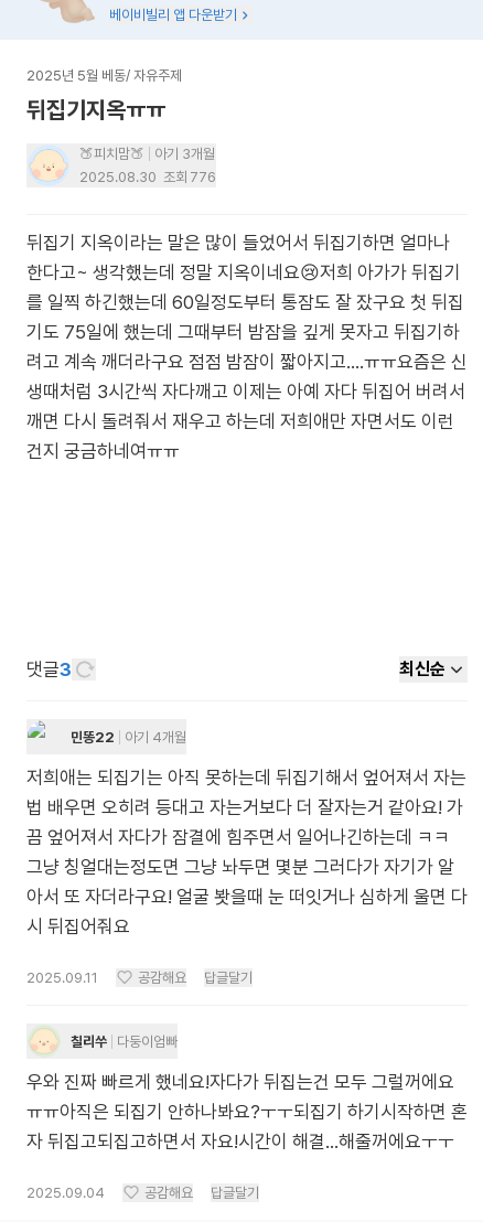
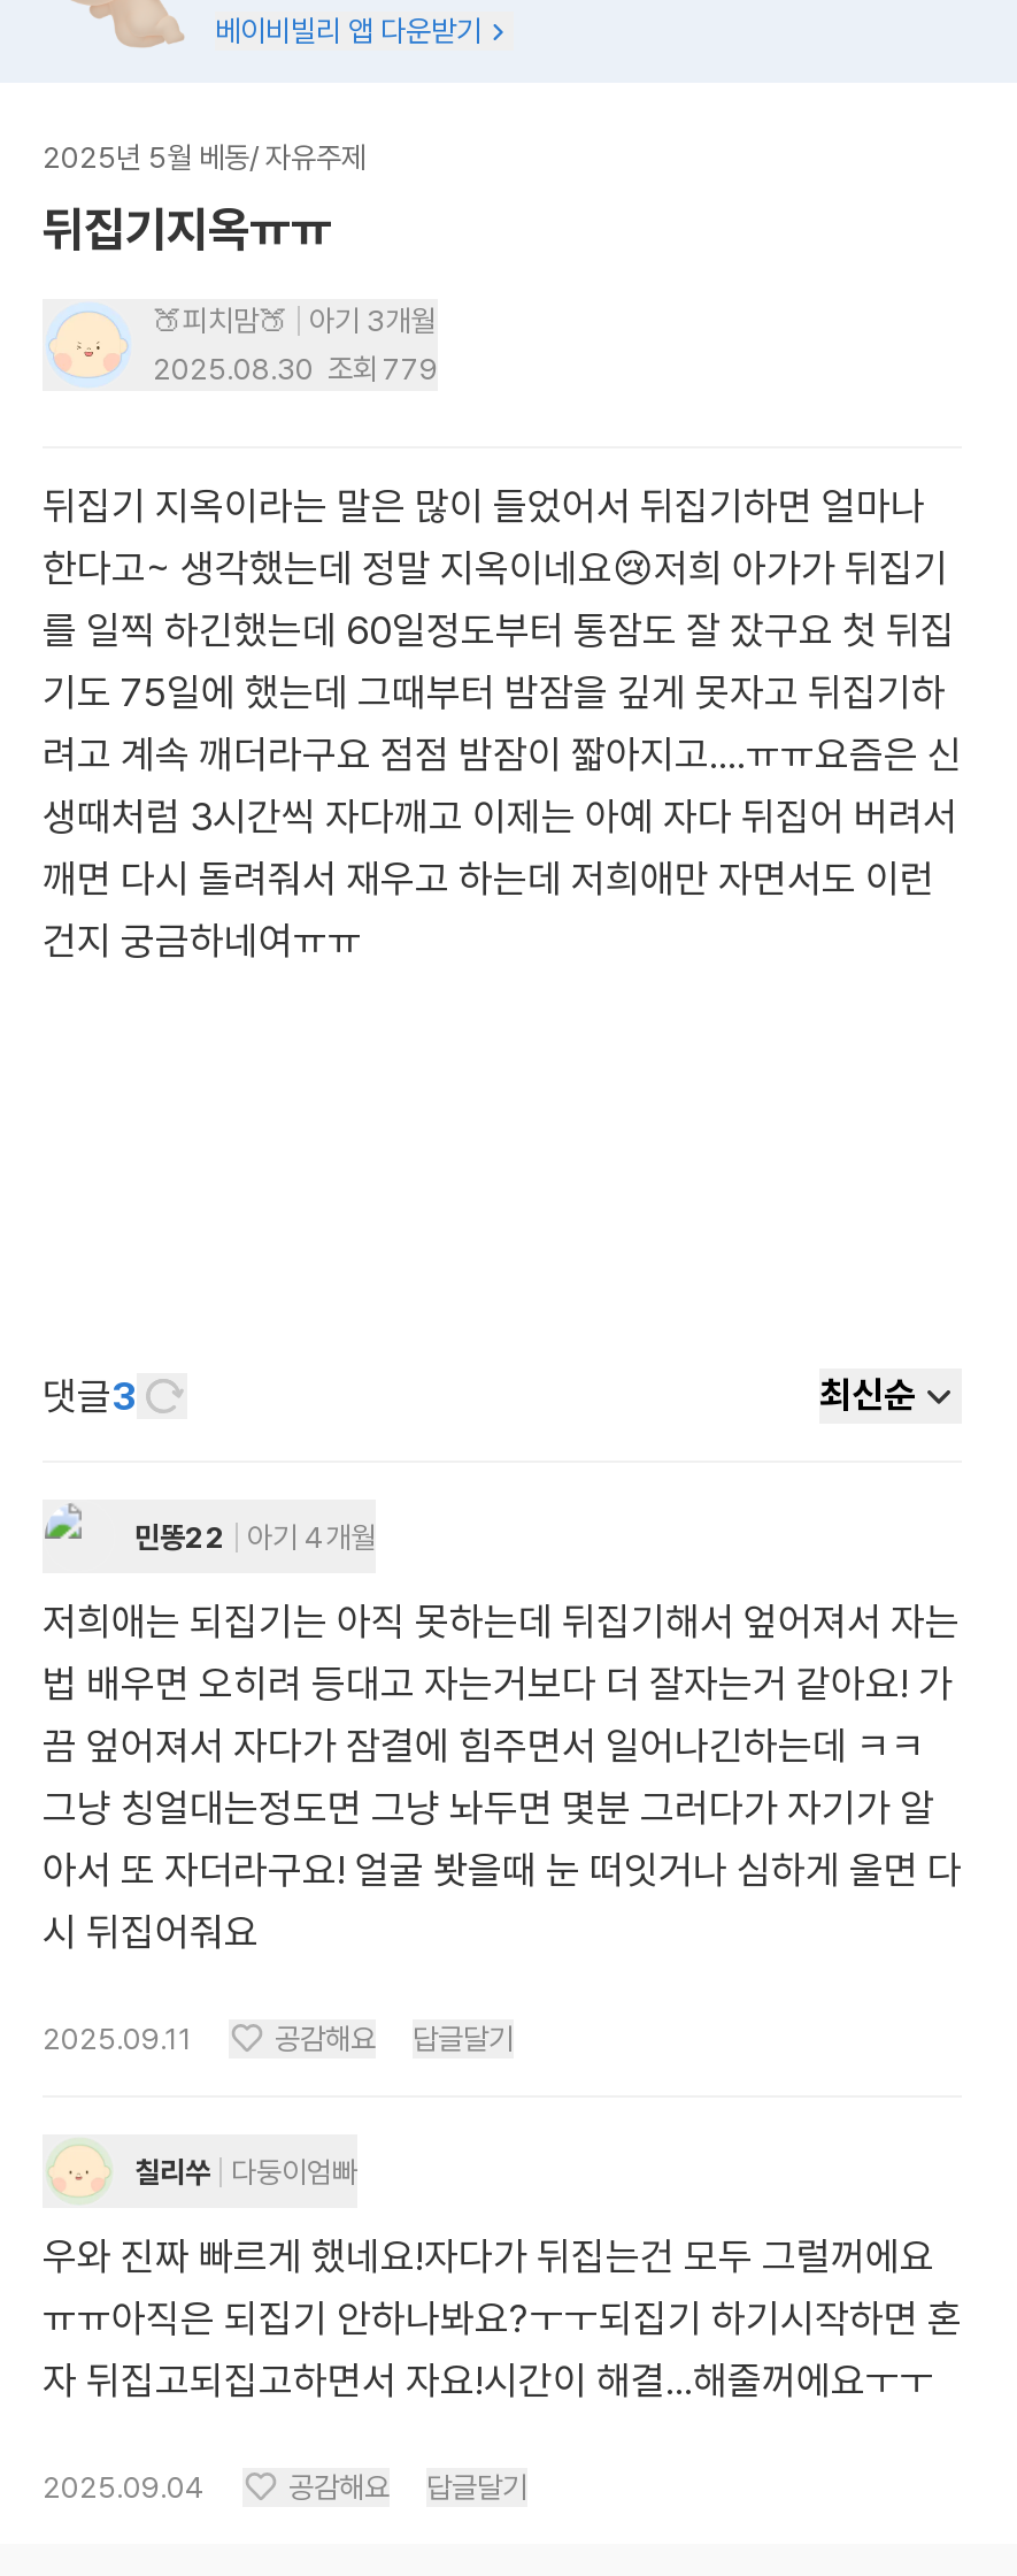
[79,169,216,185] 2025.08.30 조회 776 -> [153,352,438,386] 2025.08.30 조회 779

